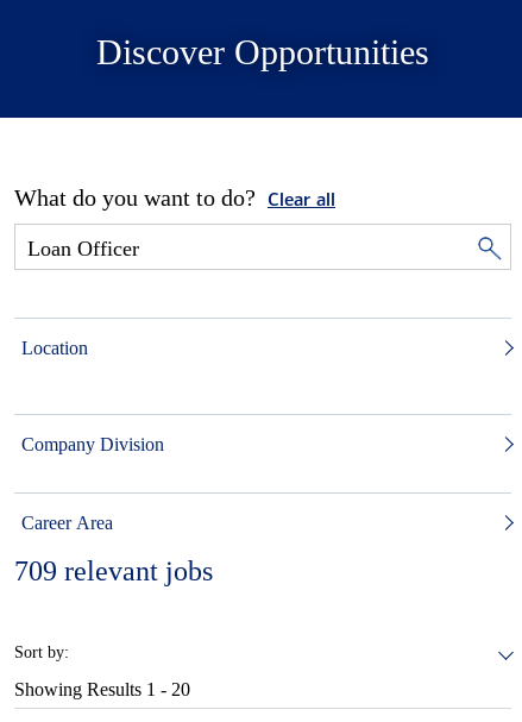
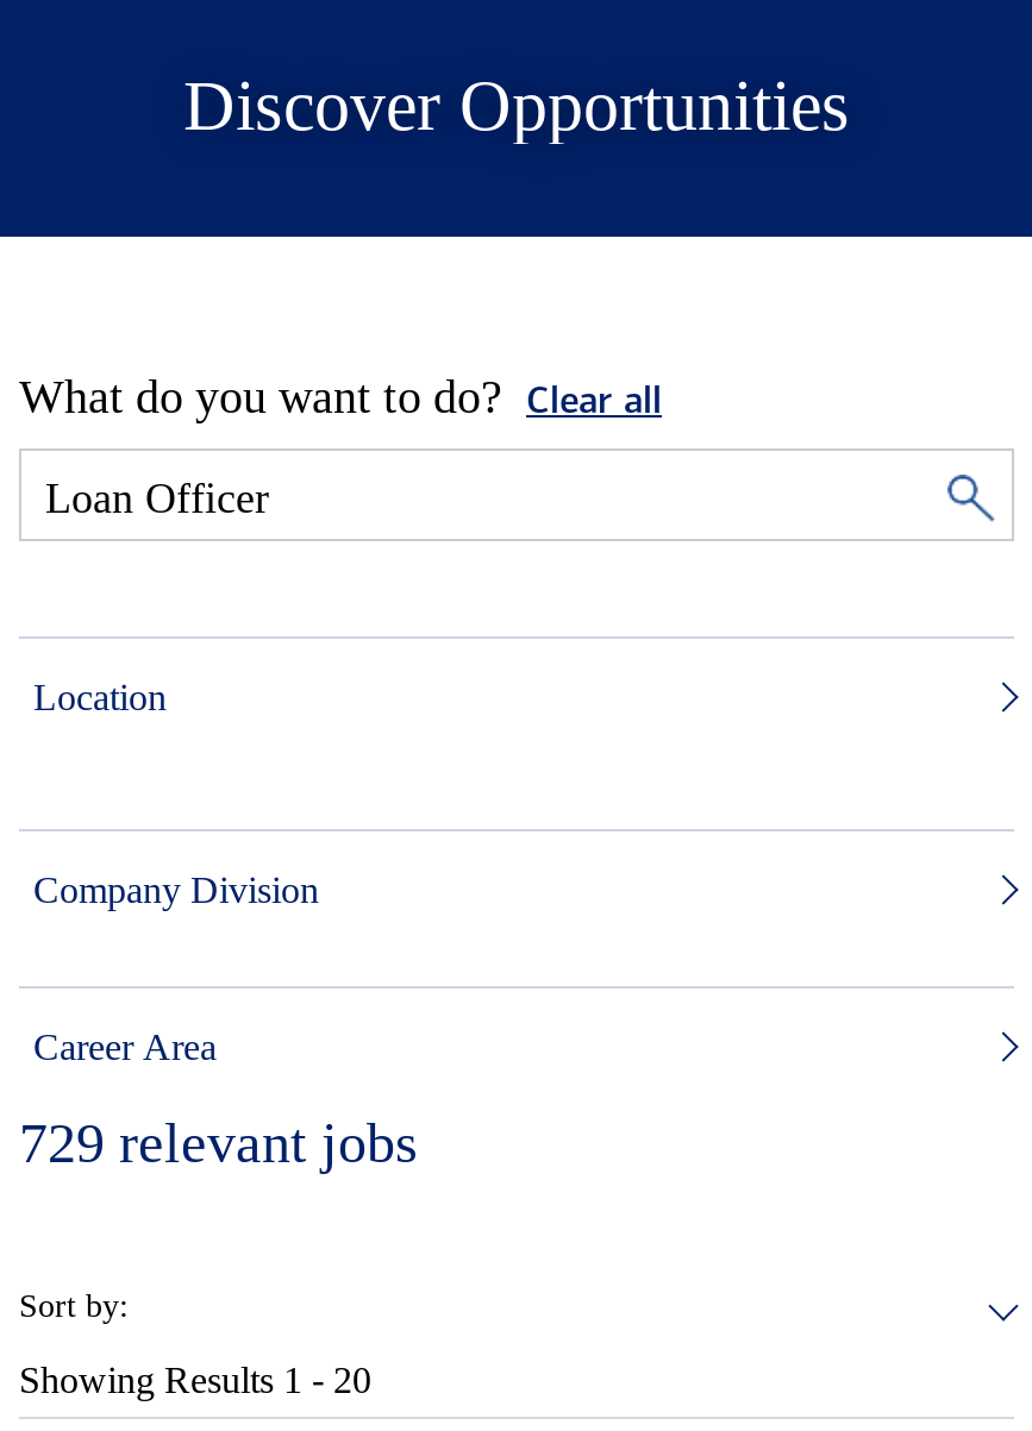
[14,555,213,586] 709 relevant jobs -> [19,1112,417,1174] 729 relevant jobs

